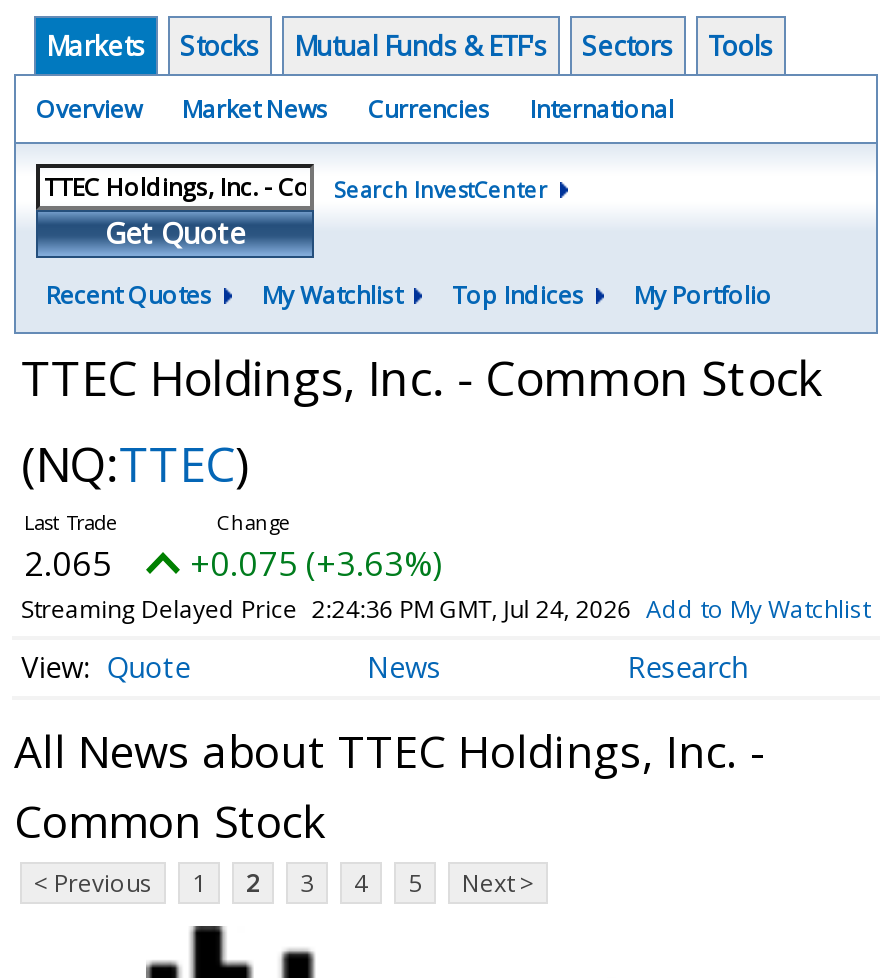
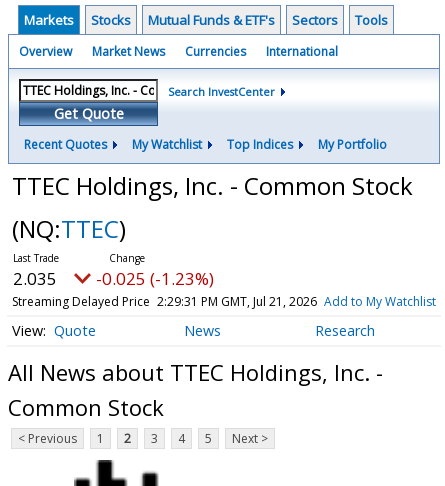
[24,540,112,586] 2.065 -> [13,267,57,290] 2.035
[190,540,442,586] +0.075 (+3.63%) -> [96,267,214,290] -0.025 (-1.23%)
[21,592,870,626] Streaming Delayed Price 2:24:36 PM GMT, Jul 24, 2026 Add to My Watchlist -> [12,293,436,310] Streaming Delayed Price 2:29:31 PM GMT, Jul 21, 2026 Add to My Watchlist

